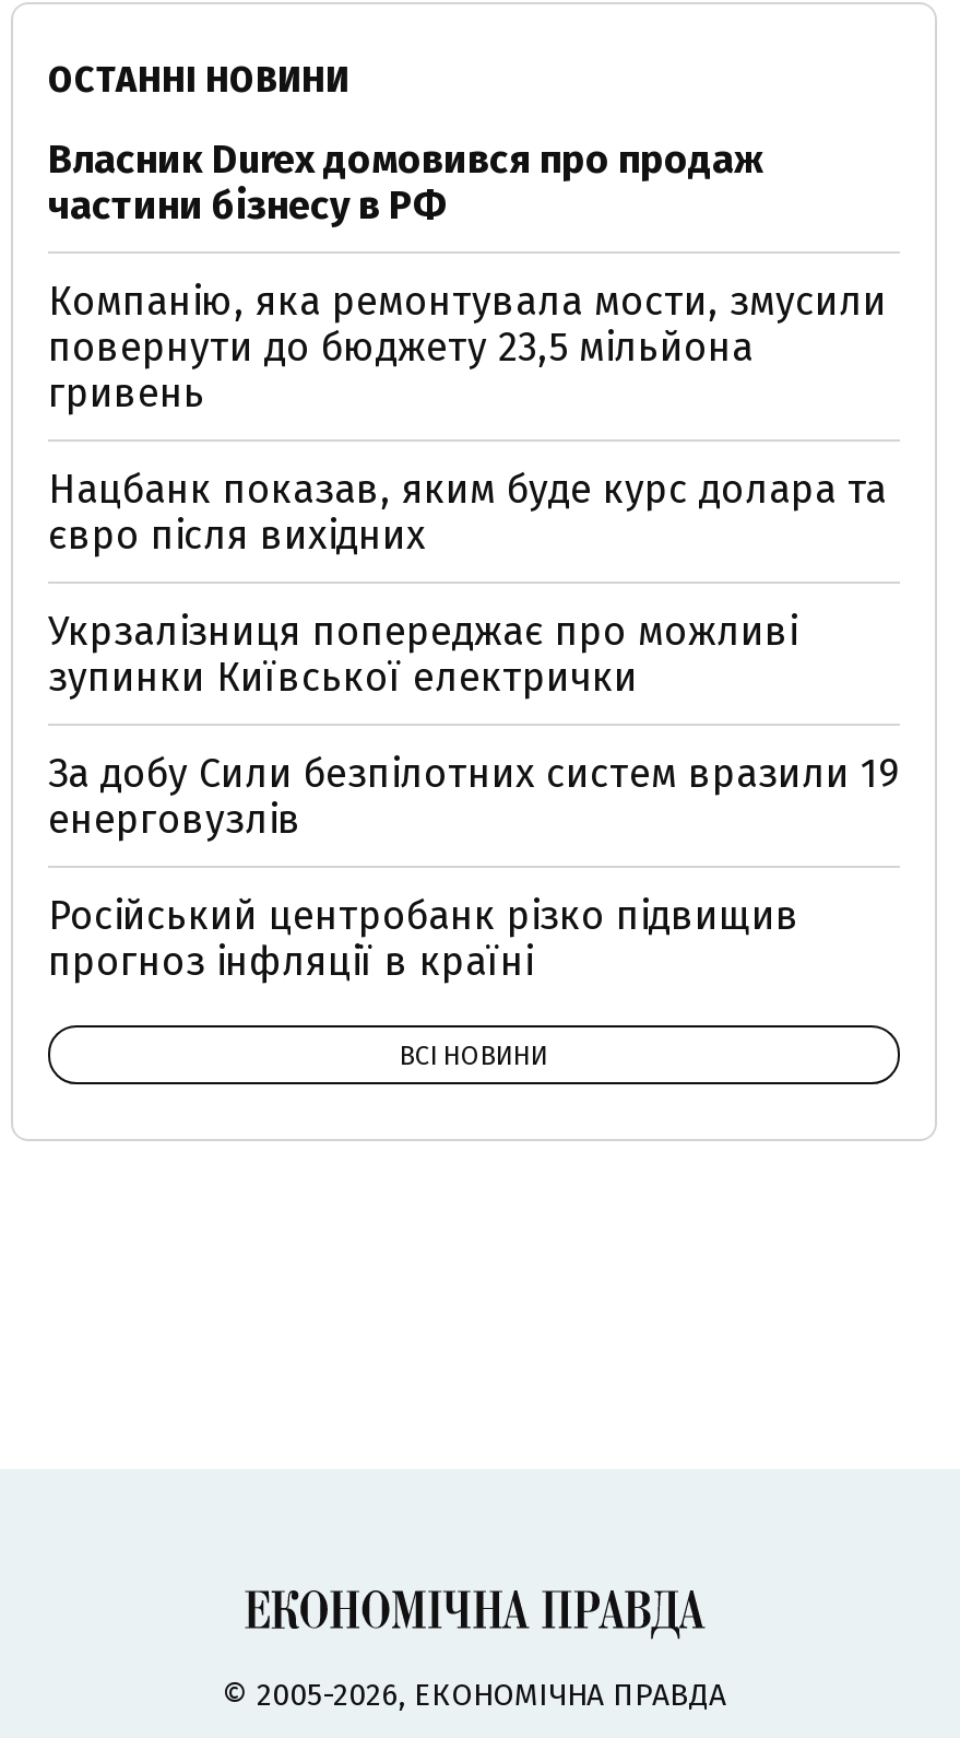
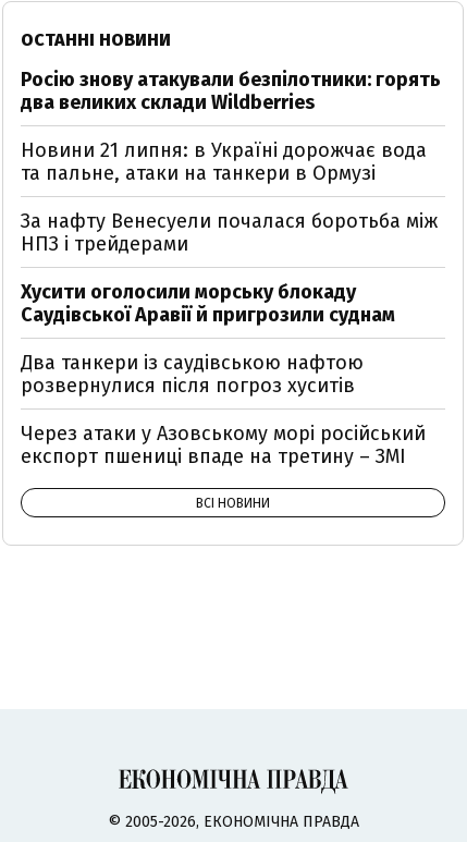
[48,136,767,230] Власник Durex домовився про продаж | частини бізнесу в РФ -> [21,68,441,114] Росію знову атакували безпілотники: горять | два великих склади Wildberries
[48,278,887,418] Компанію, яка ремонтувала мости, змусили | повернути до бюджету 23,5 мільйона | гривень -> [21,138,427,185] Новини 21 липня: в Україні дорожчає вода | та пальне, атаки на танкери в Ормузі
[48,466,887,560] Нацбанк показав, яким буде курс долара та | євро після вихідних -> [21,209,438,256] За нафту Венесуели почалася боротьба між | НПЗ і трейдерами
[48,608,797,702] Укрзалізниця попереджає про можливі | зупинки Київської електрички -> [21,280,395,327] Хусити оголосили морську блокаду | Саудівської Аравії й пригрозили суднам
[48,750,900,844] За добу Сили безпілотних систем вразили 19 | енерговузлів -> [21,351,364,398] Два танкери із саудівською нафтою | розвернулися після погроз хуситів
[48,892,799,986] Російський центробанк різко підвищив | прогноз інфляції в країні -> [21,422,426,468] Через атаки у Азовському морі російський | експорт пшениці впаде на третину – ЗМІ

